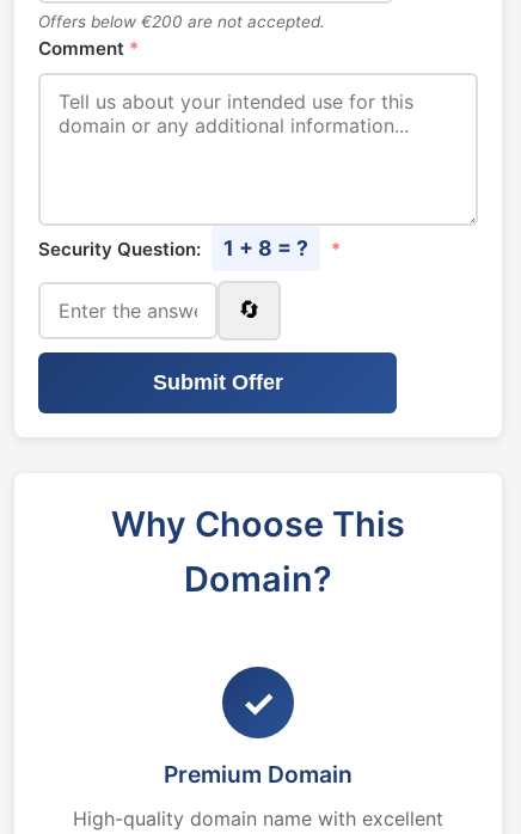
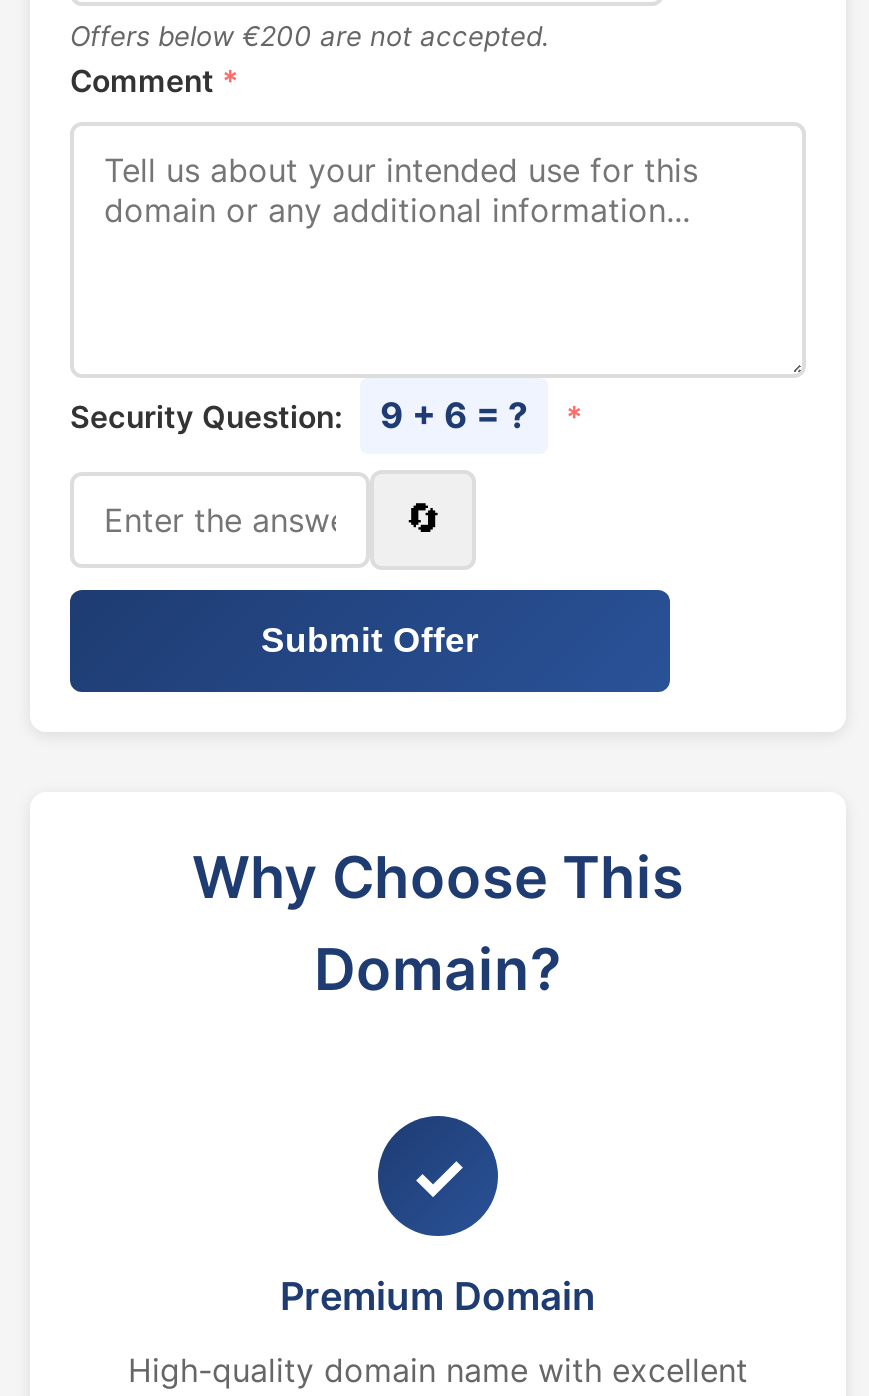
[223,235,308,260] 1 + 8 = ? -> [380,394,528,436] 9 + 6 = ?

